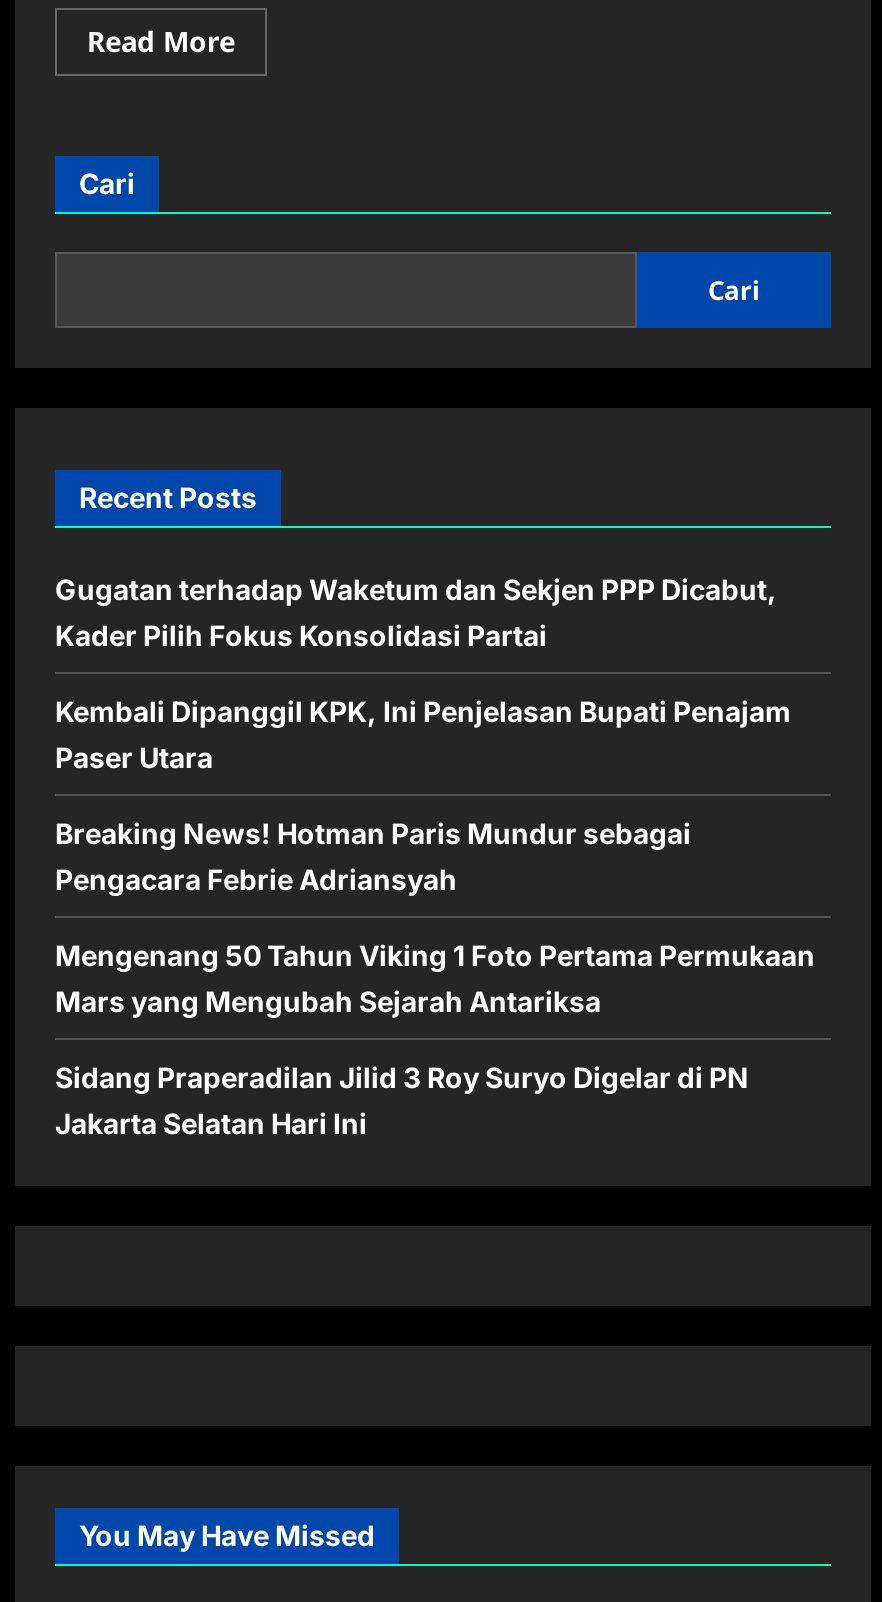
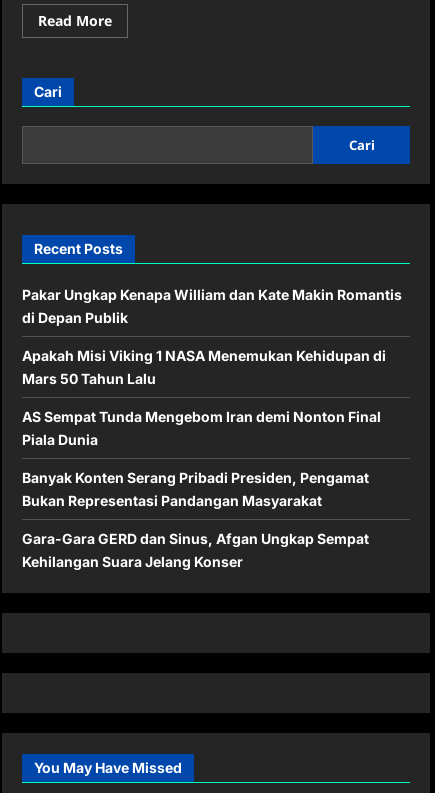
[55,573,777,653] Gugatan terhadap Waketum dan Sekjen PPP Dicabut, | Kader Pilih Fokus Konsolidasi Partai -> [22,286,402,326] Pakar Ungkap Kenapa William dan Kate Makin Romantis | di Depan Publik
[55,695,791,775] Kembali Dipanggil KPK, Ini Penjelasan Bupati Penajam | Paser Utara -> [22,347,386,387] Apakah Misi Viking 1 NASA Menemukan Kehidupan di | Mars 50 Tahun Lalu
[55,817,691,897] Breaking News! Hotman Paris Mundur sebagai | Pengacara Febrie Adriansyah -> [22,408,381,448] AS Sempat Tunda Mengebom Iran demi Nonton Final | Piala Dunia
[55,939,815,1019] Mengenang 50 Tahun Viking 1 Foto Pertama Permukaan | Mars yang Mengubah Sejarah Antariksa -> [22,469,369,509] Banyak Konten Serang Pribadi Presiden, Pengamat | Bukan Representasi Pandangan Masyarakat
[55,1061,749,1141] Sidang Praperadilan Jilid 3 Roy Suryo Digelar di PN | Jakarta Selatan Hari Ini -> [22,530,369,570] Gara-Gara GERD dan Sinus, Afgan Ungkap Sempat | Kehilangan Suara Jelang Konser

